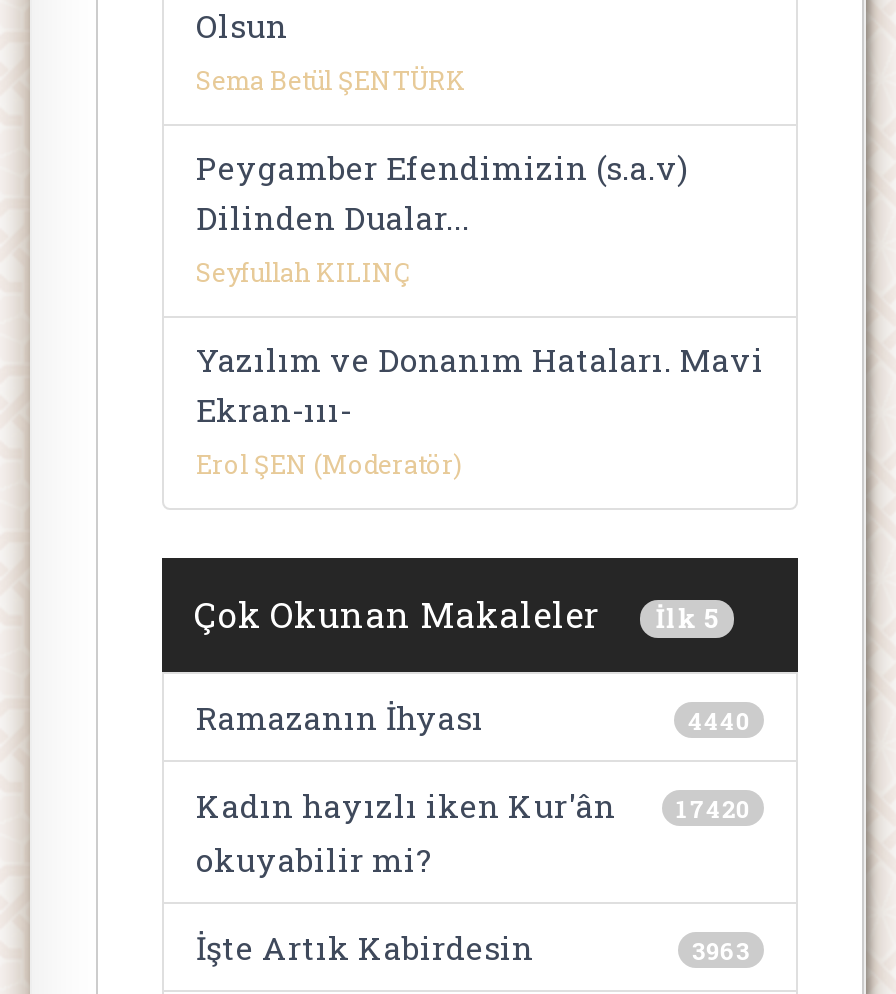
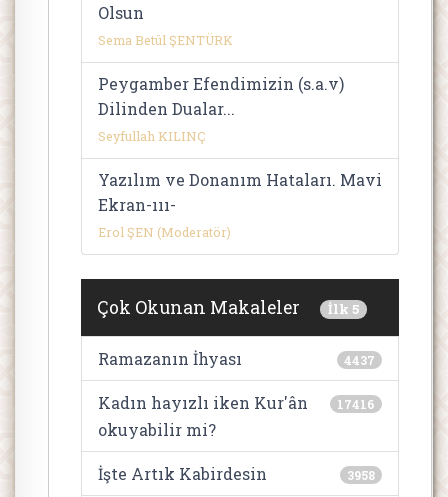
[688,704,750,736] 4440 -> [344,352,375,368] 4437
[196,784,750,826] Kadın hayızlı iken Kur'ân 17420 -> [98,392,375,413] Kadın hayızlı iken Kur'ân 17416
[692,934,750,966] 3963 -> [347,467,375,483] 3958

